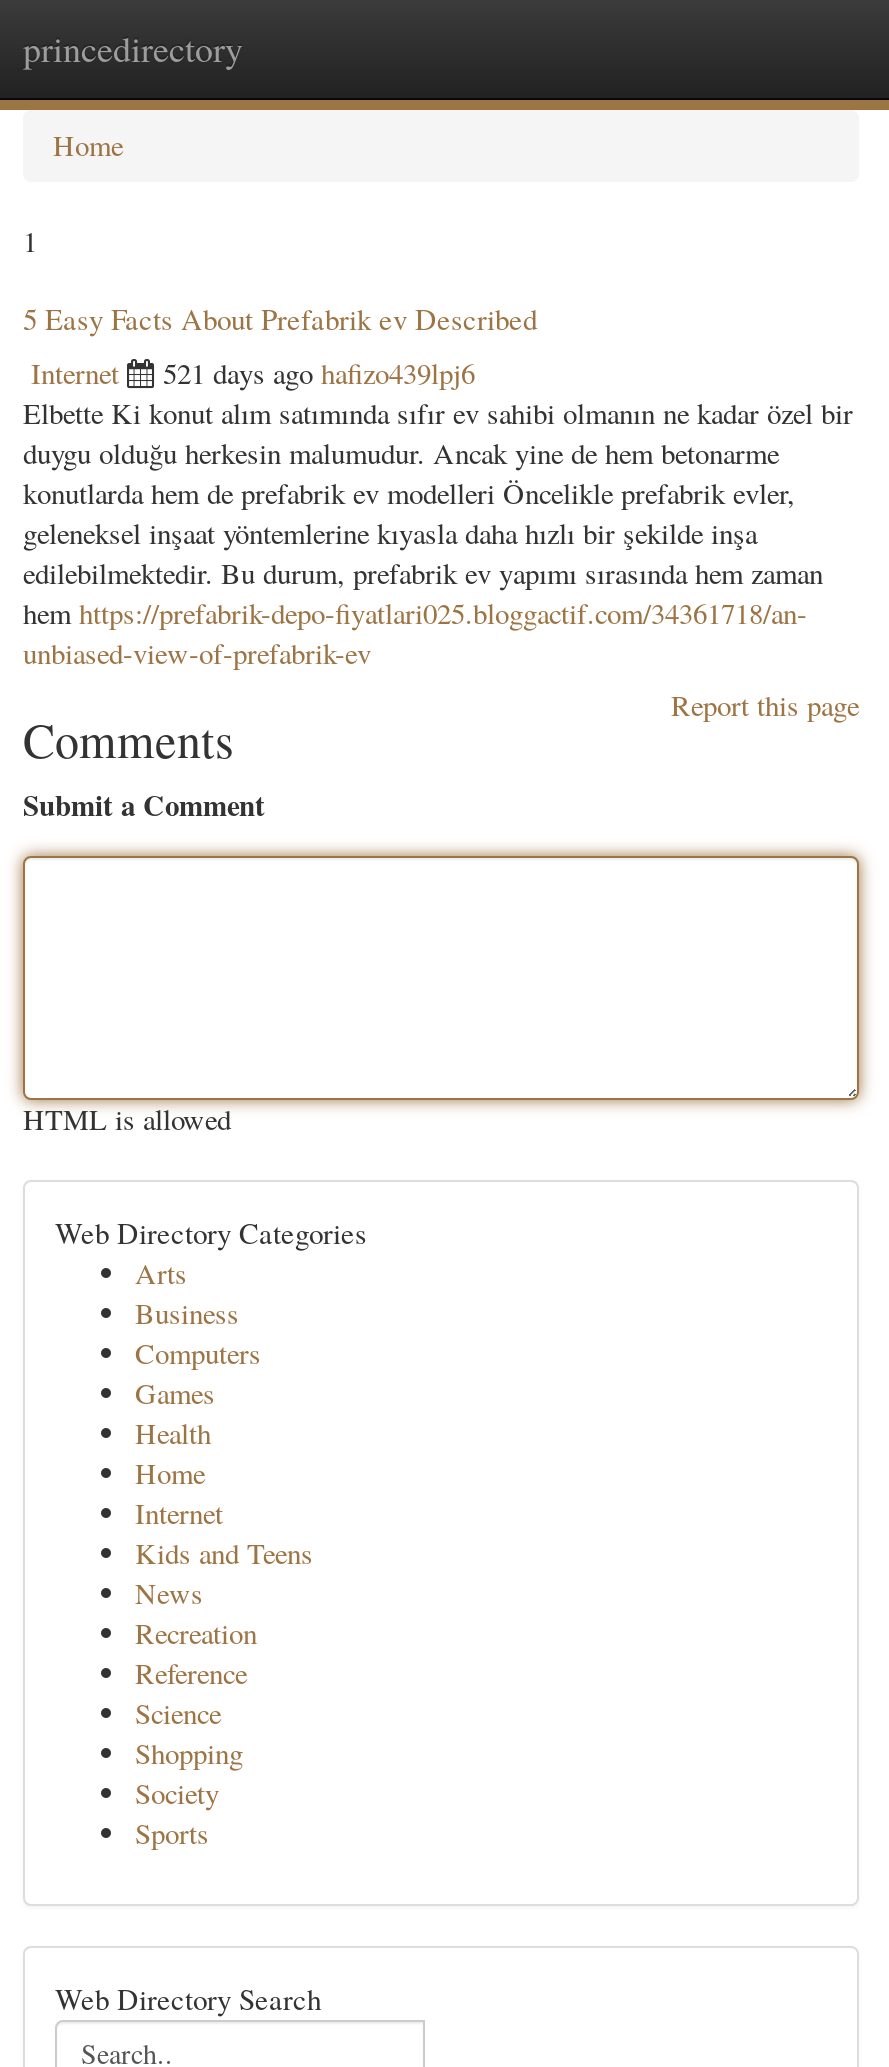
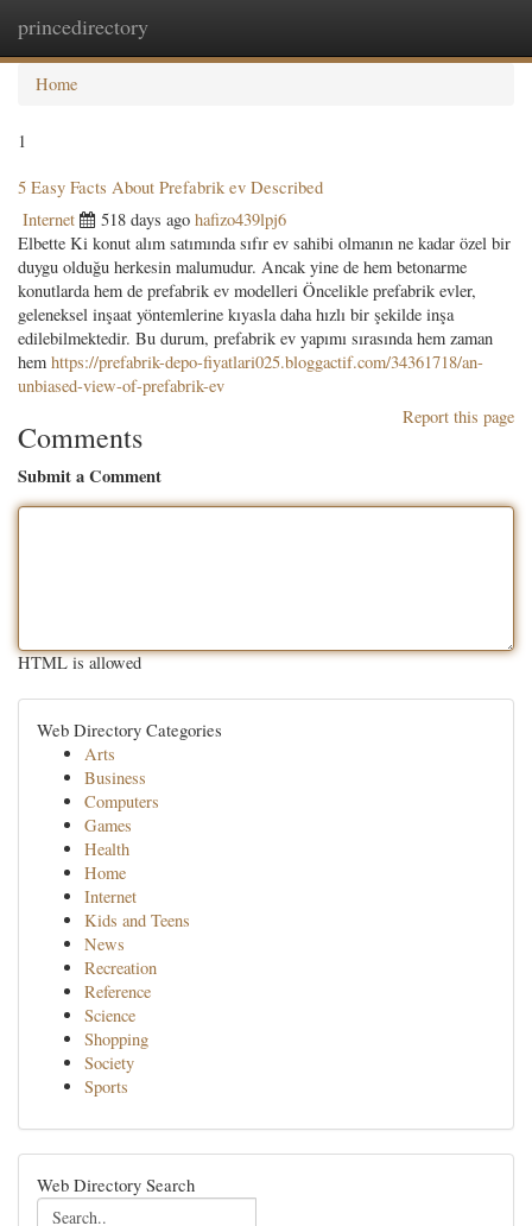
[163,354,475,392] 521 days ago hafizo439lpj6 -> [101,208,286,230] 518 days ago hafizo439lpj6

